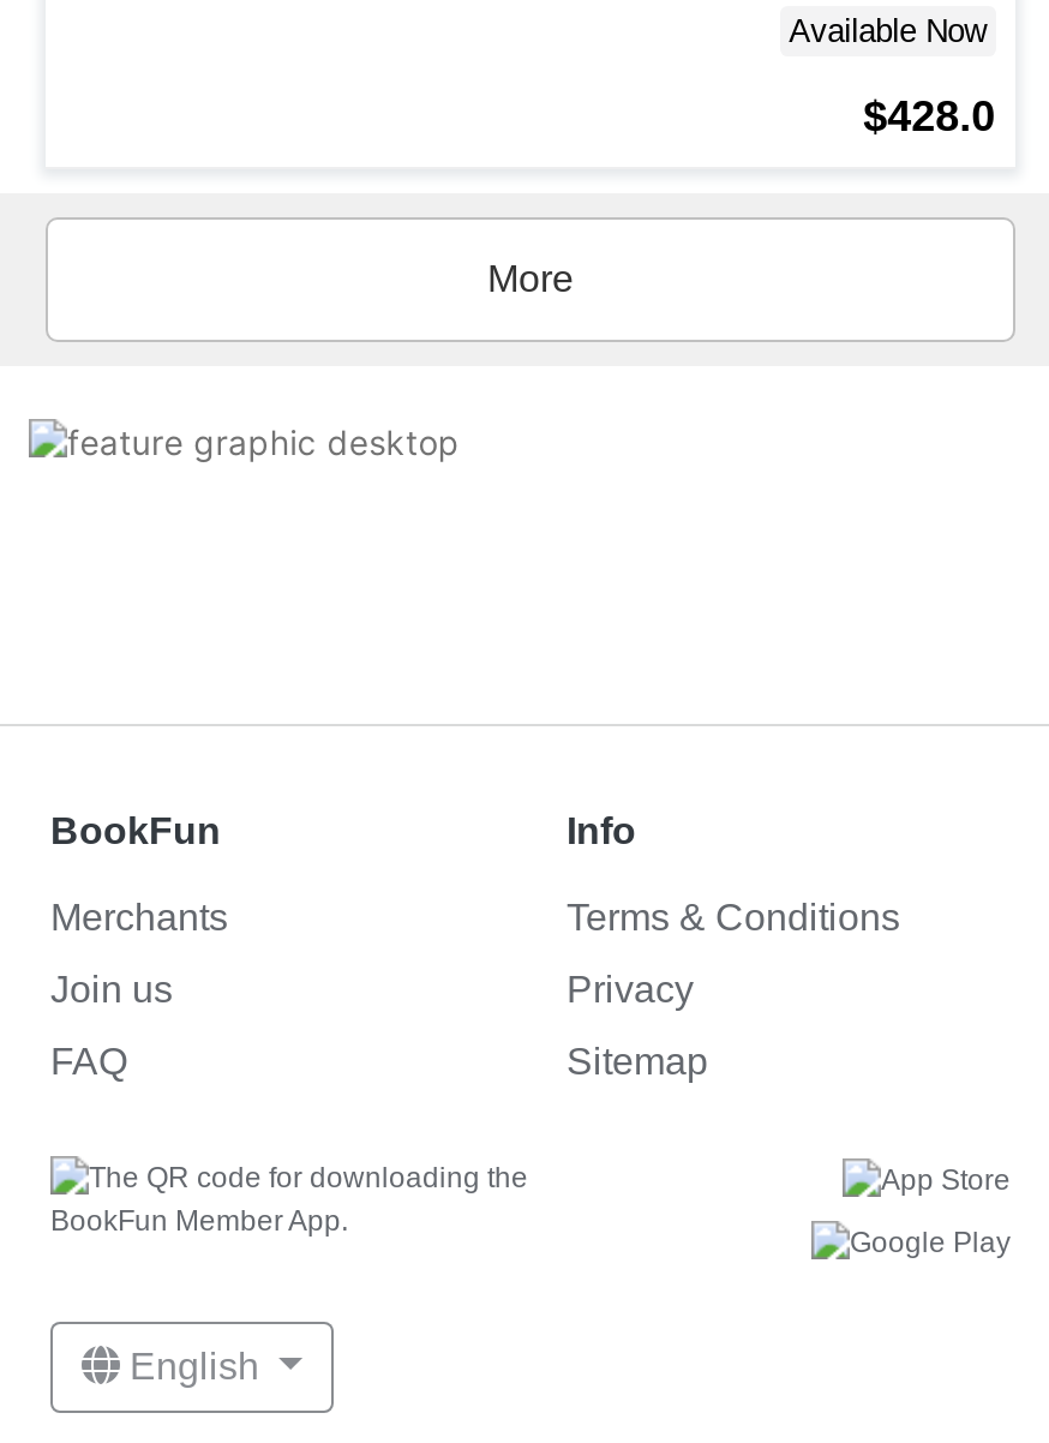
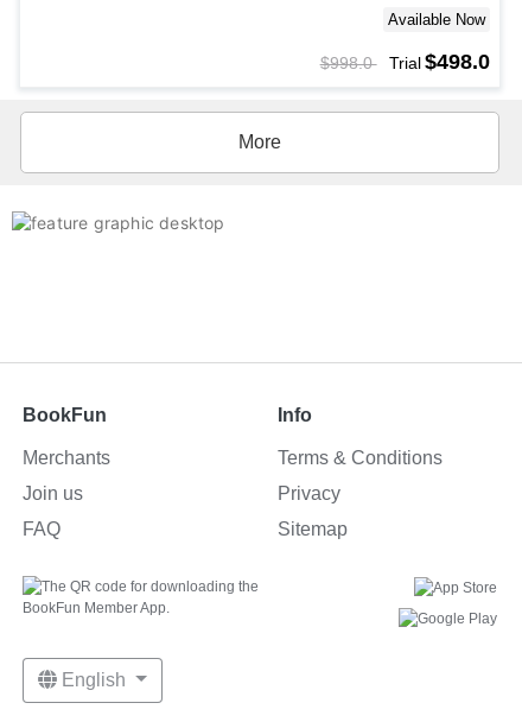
[863,92,995,140] $428.0 -> [320,50,489,74] $998.0 | Trial $498.0

